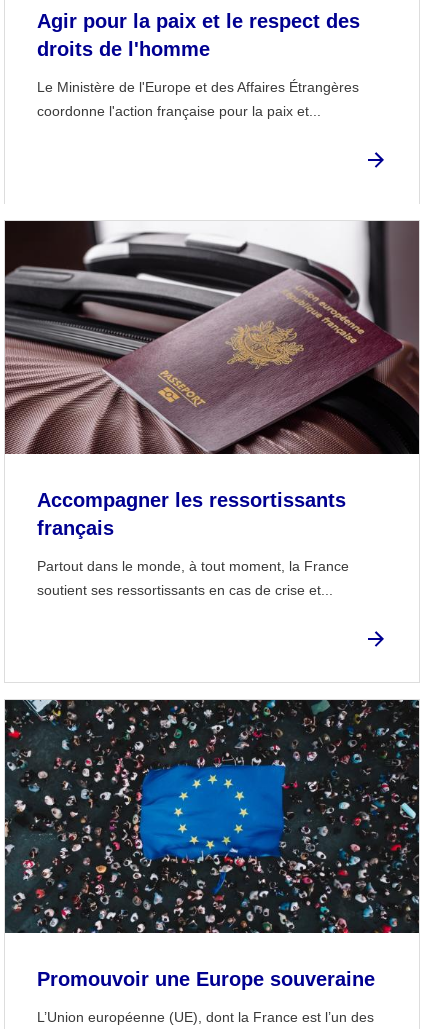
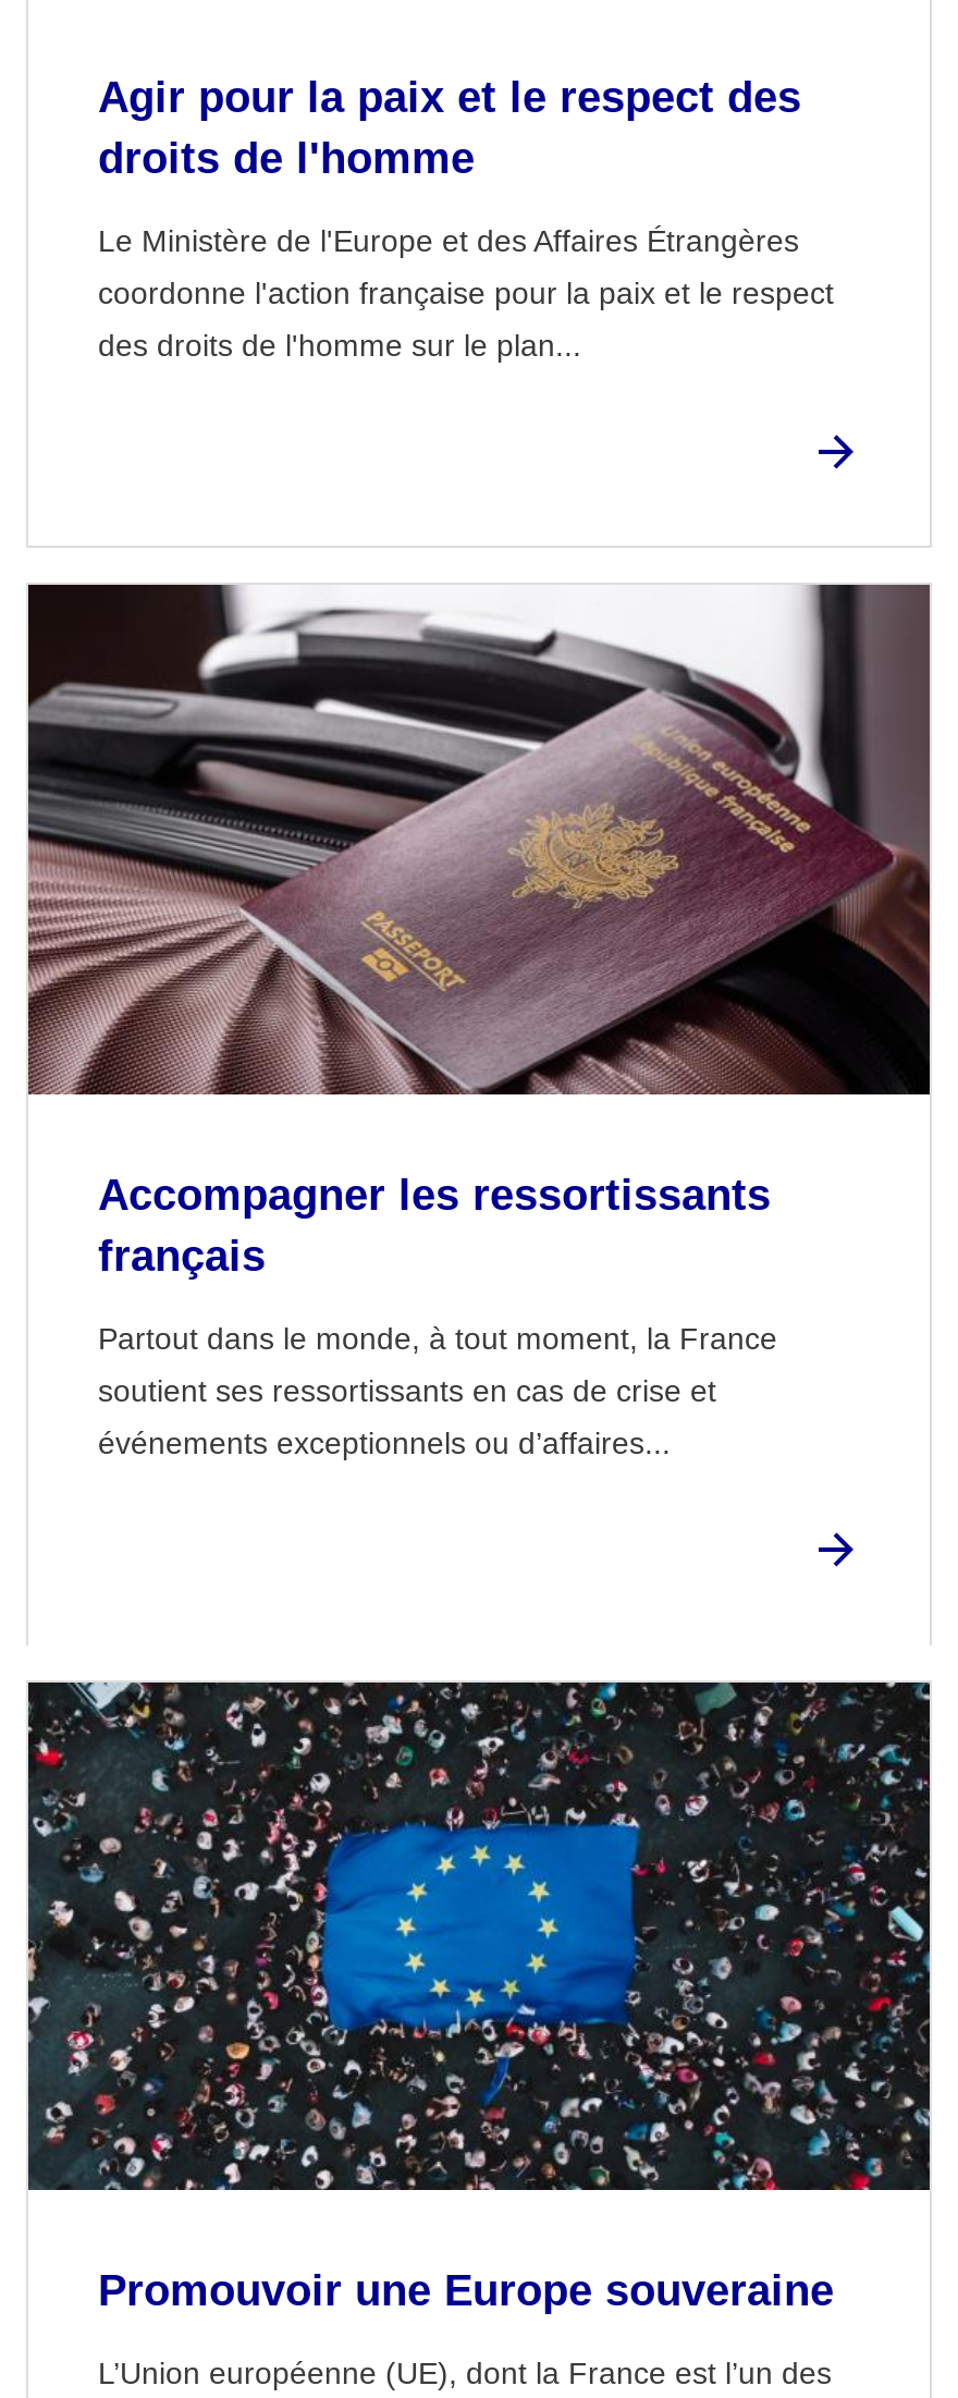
[37,103,321,119] coordonne l'action française pour la paix et... -> [98,276,834,363] coordonne l'action française pour la paix et le respect | des droits de l'homme sur le plan...
[37,582,333,598] soutient ses ressortissants en cas de crise et... -> [98,1372,716,1459] soutient ses ressortissants en cas de crise et | événements exceptionnels ou d’affaires...

